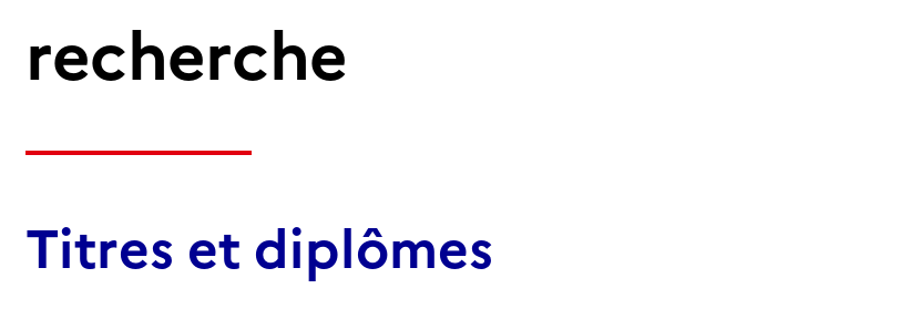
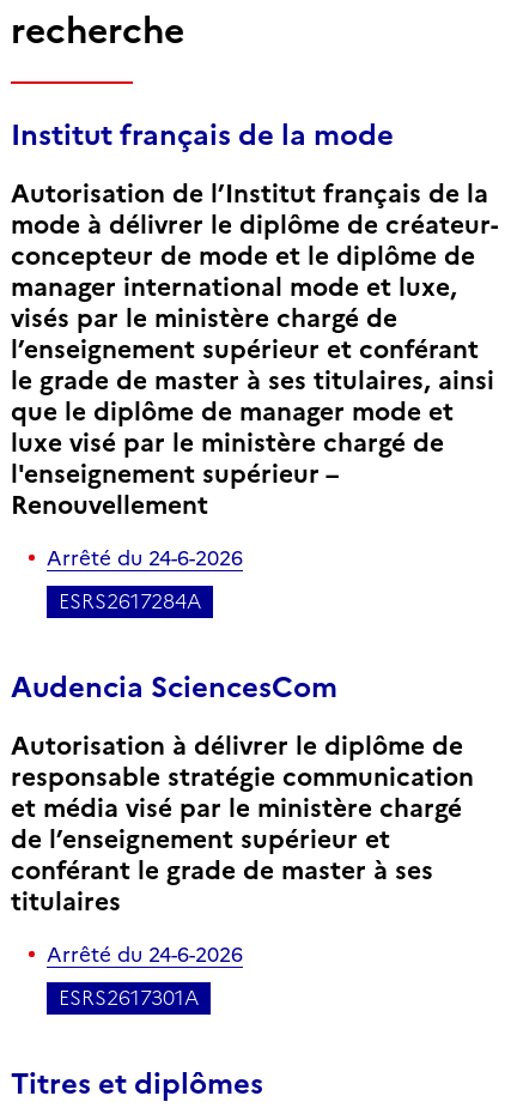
none -> [11,117,499,1010] Institut français de la mode | Autorisation de l’Institut français de la | mode à délivrer le diplôme de créateur- | concepteur de mode et le diplôme de | manager international mode et luxe, | visés par le ministère chargé de | l’enseignement supérieur et conférant | le grade de master à ses titulaires, ainsi | que le diplôme de manager mode et | luxe visé par le ministère chargé de | l'enseignement supérieur – | Renouvellement | Arrêté du 24-6-2026 | ESRS2617284A | Audencia SciencesCom | Autorisation à délivrer le diplôme de | responsable stratégie communication | et média visé par le ministère chargé | de l’enseignement supérieur et | conférant le grade de master à ses | titulaires | Arrêté du 24-6-2026 | ESRS2617301A

